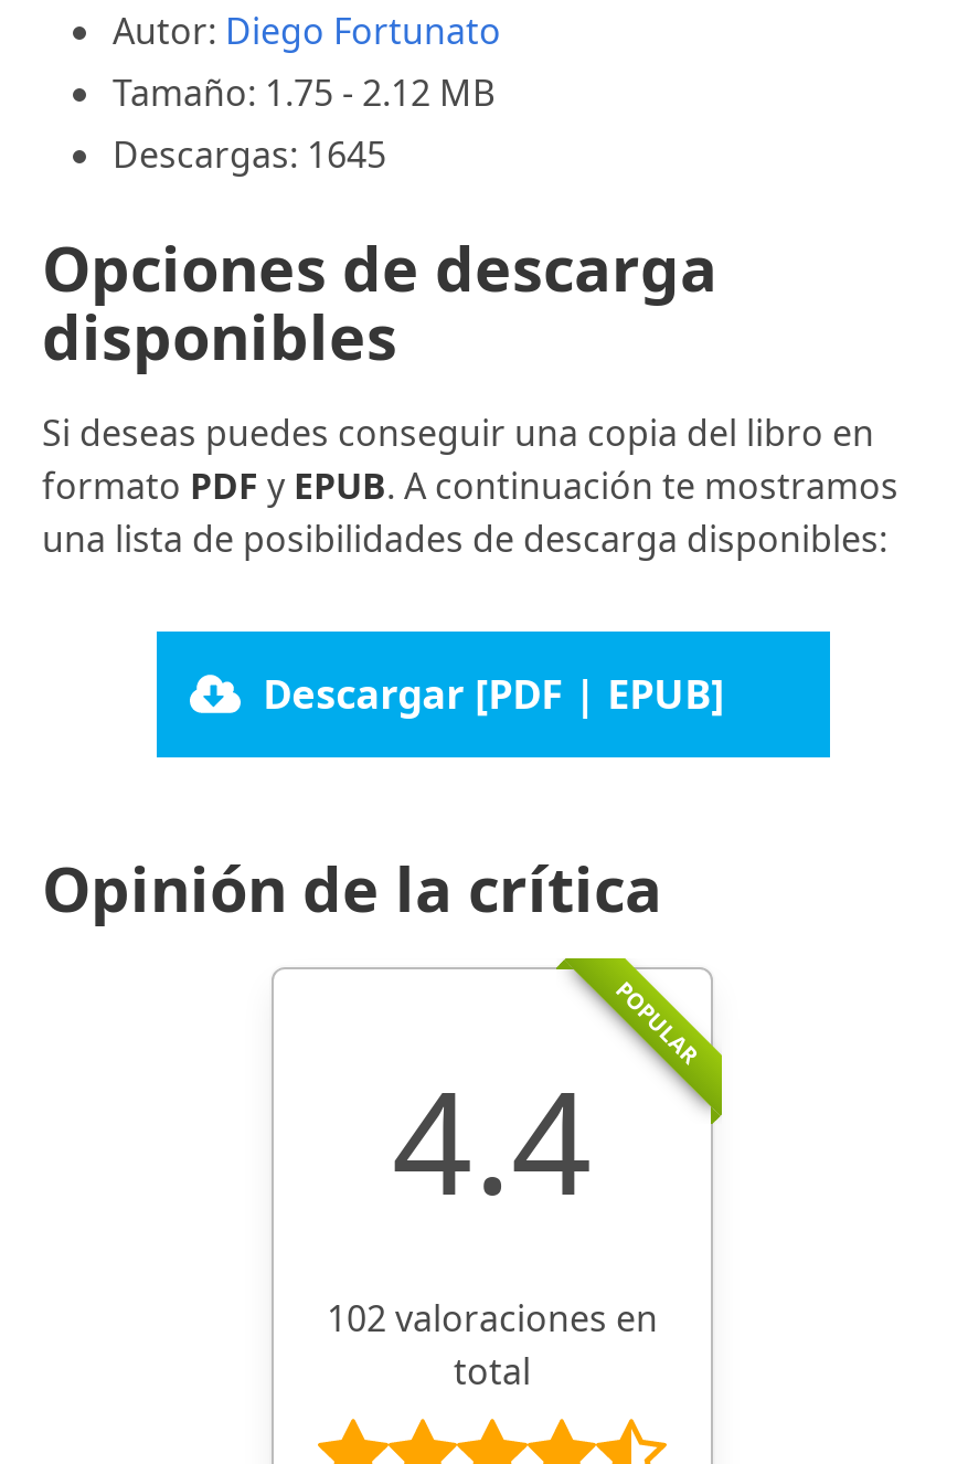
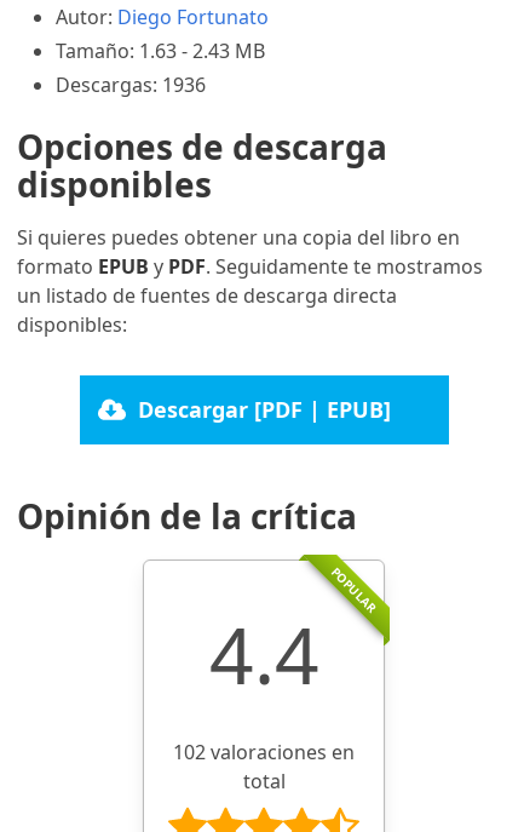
[113,68,494,117] Tamaño: 1.75 - 2.12 MB -> [56,38,265,64] Tamaño: 1.63 - 2.43 MB
[113,130,386,179] Descargas: 1645 -> [56,71,206,98] Descargas: 1936
[42,409,898,563] Si deseas puedes conseguir una copia del libro en | formato PDF y EPUB. A continuación te mostramos | una lista de posibilidades de descarga disponibles: -> [17,224,483,338] Si quieres puedes obtener una copia del libro en | formato EPUB y PDF. Seguidamente te mostramos | un listado de fuentes de descarga directa | disponibles:

